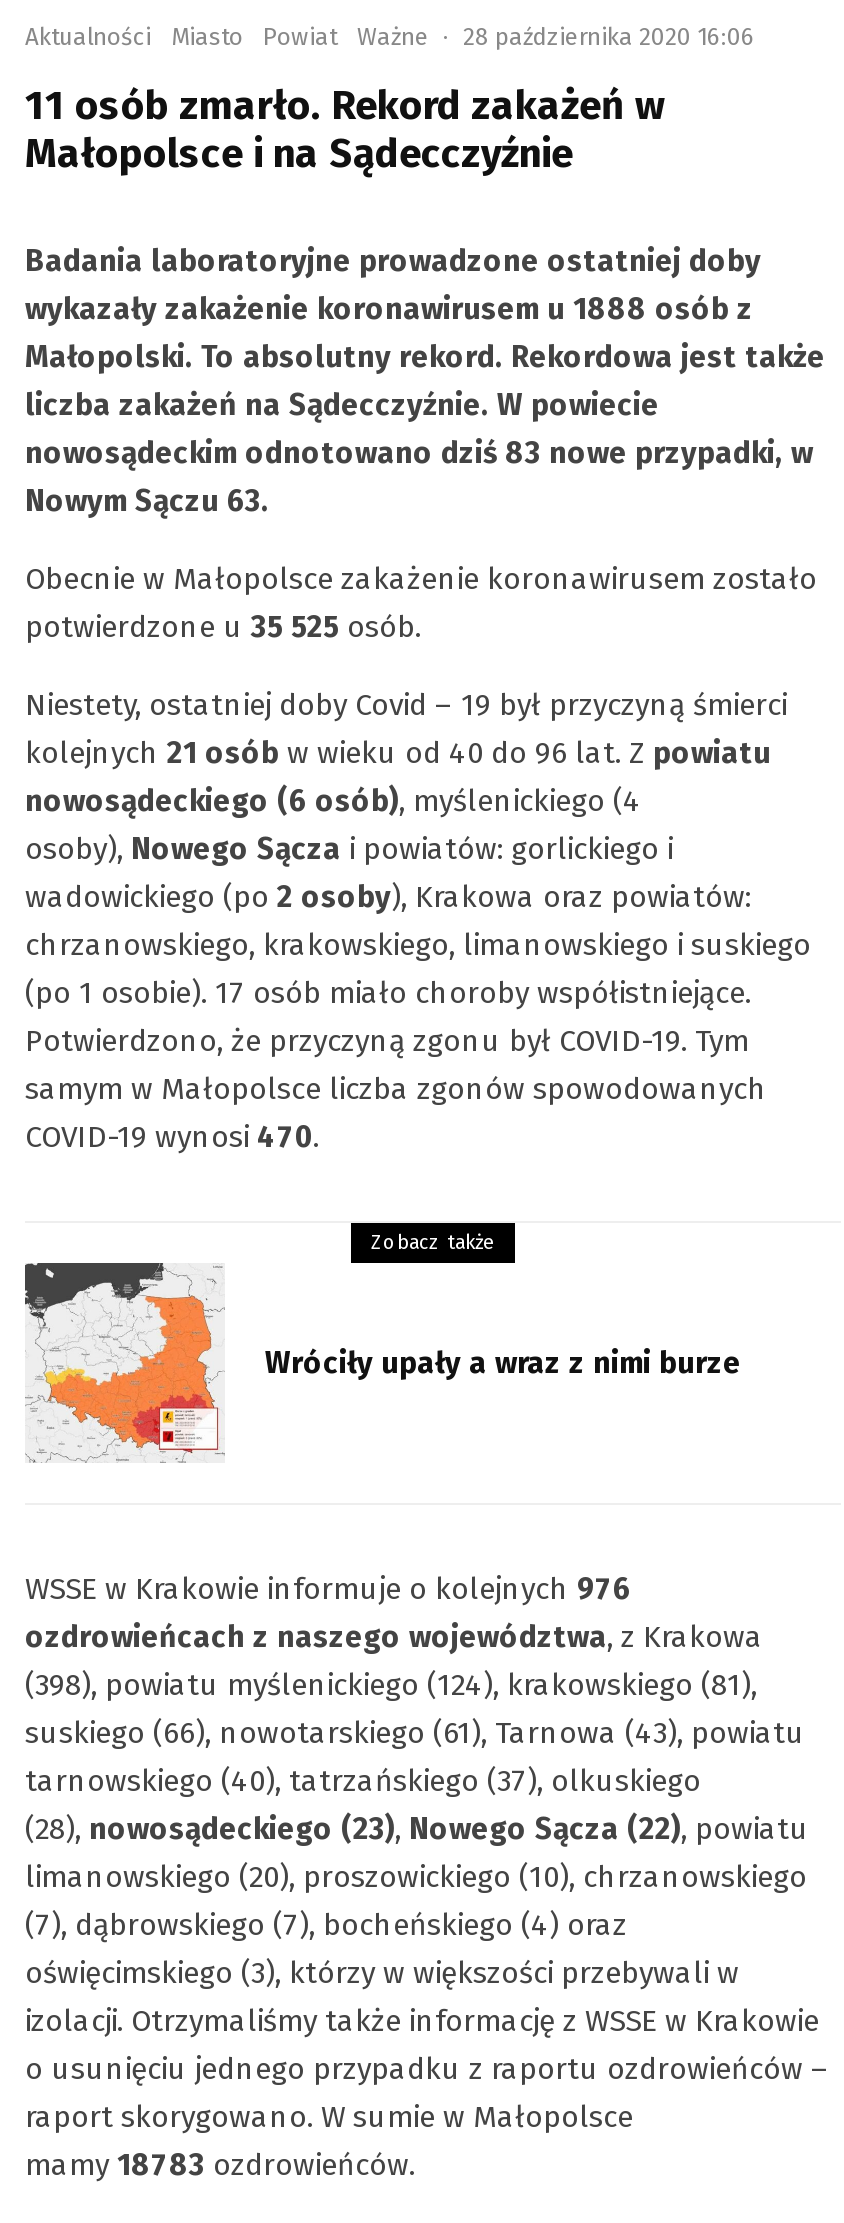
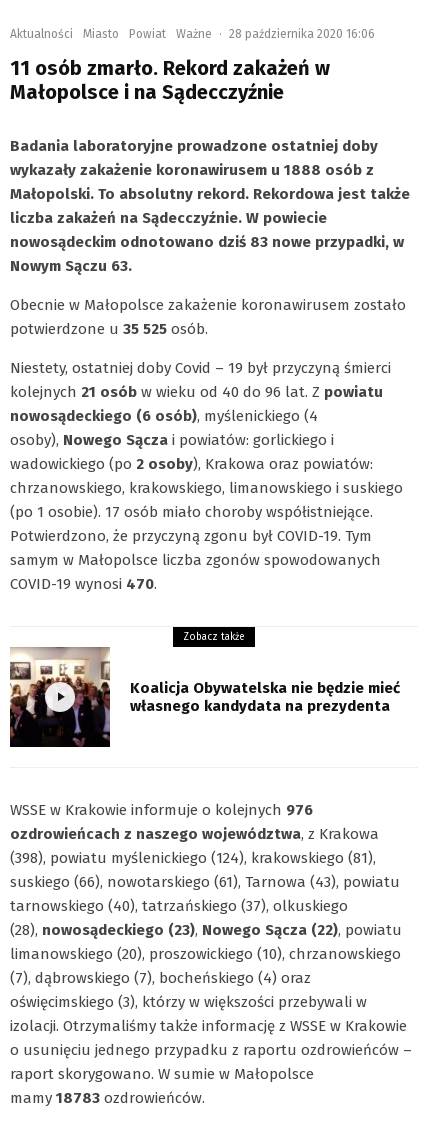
[23,1261,741,1465] [image] | Wróciły upały a wraz z nimi burze -> [9,646,400,748] [image] | Koalicja Obywatelska nie będzie mieć | własnego kandydata na prezydenta

